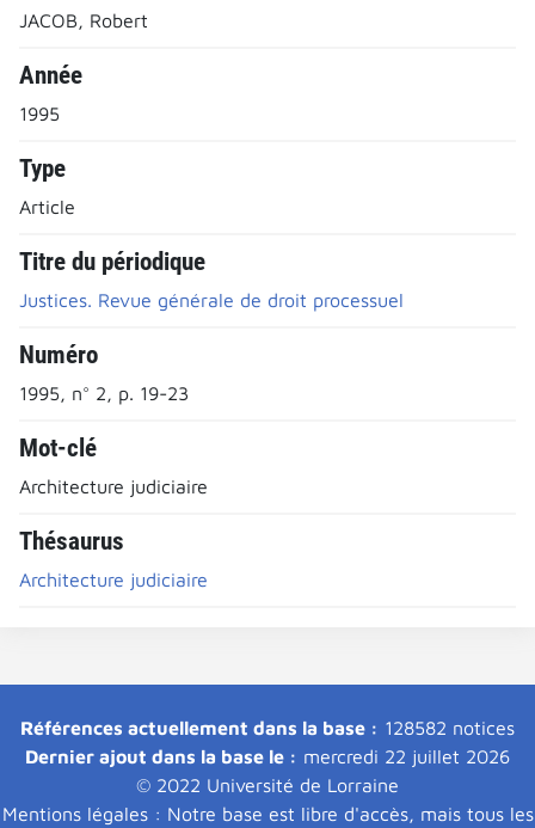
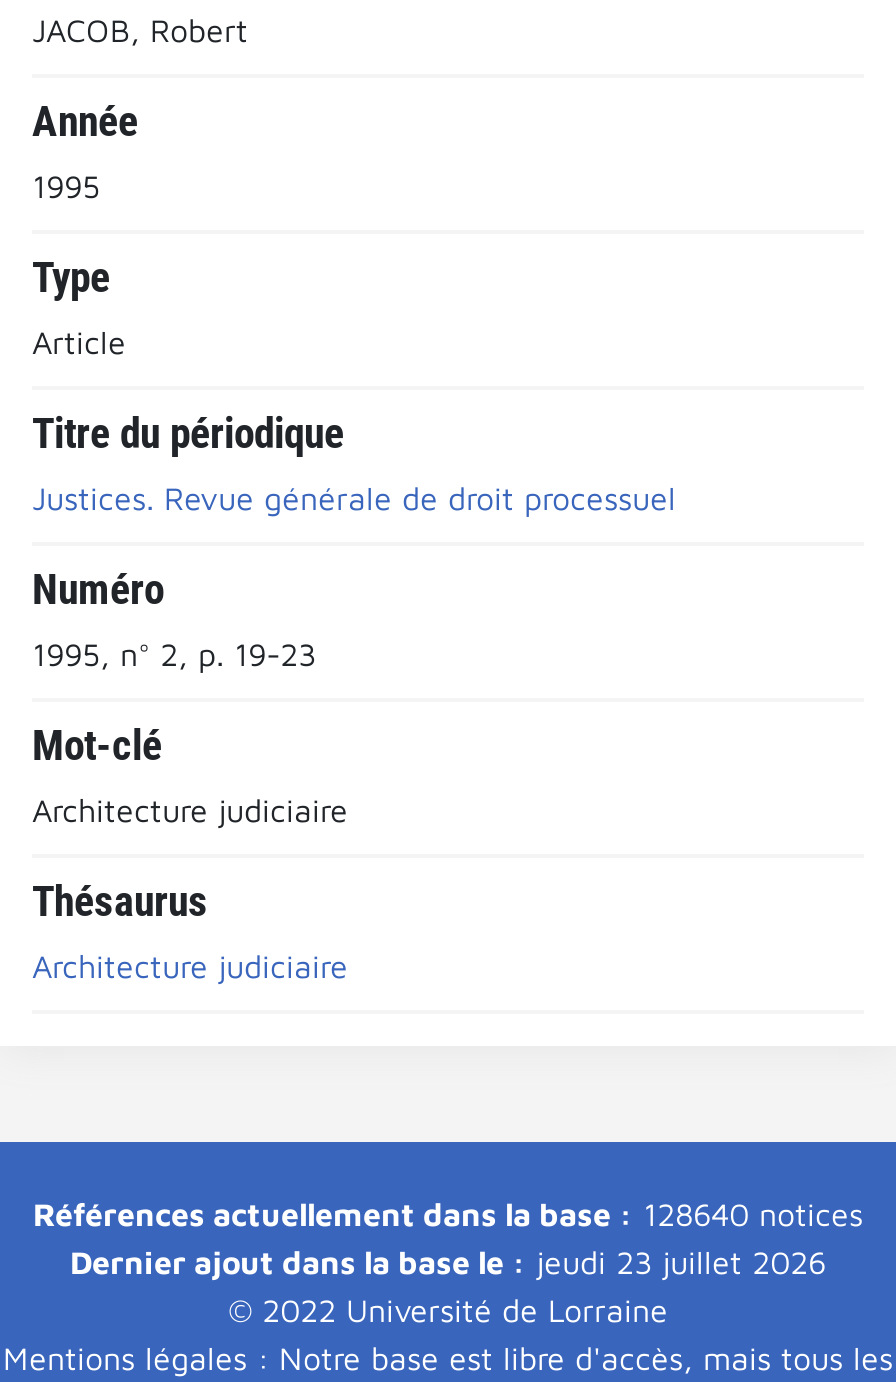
[20,716,515,738] Références actuellement dans la base : 128582 notices -> [33,1195,863,1231] Références actuellement dans la base : 128640 notices
[25,745,510,766] Dernier ajout dans la base le : mercredi 22 juillet 2026 -> [70,1243,826,1279] Dernier ajout dans la base le : jeudi 23 juillet 2026

